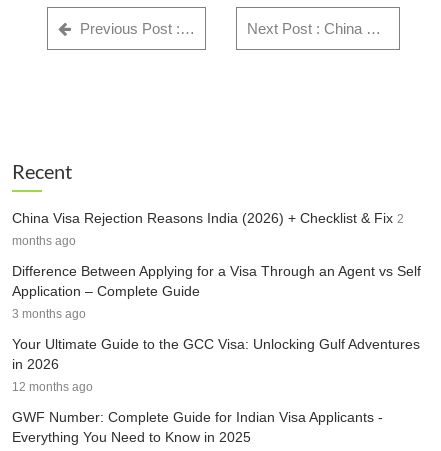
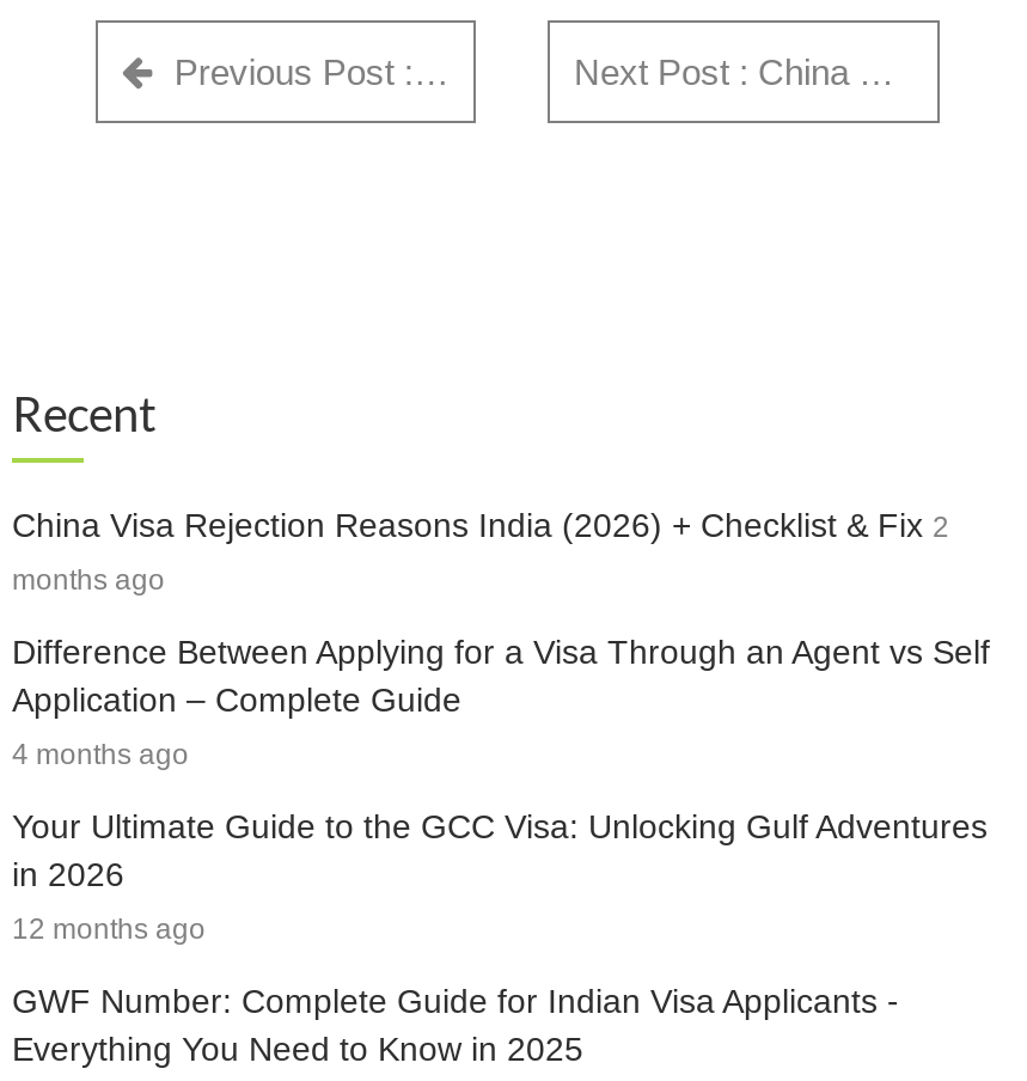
[12,307,86,321] 3 months ago -> [12,739,189,772] 4 months ago

